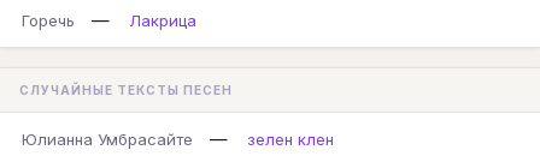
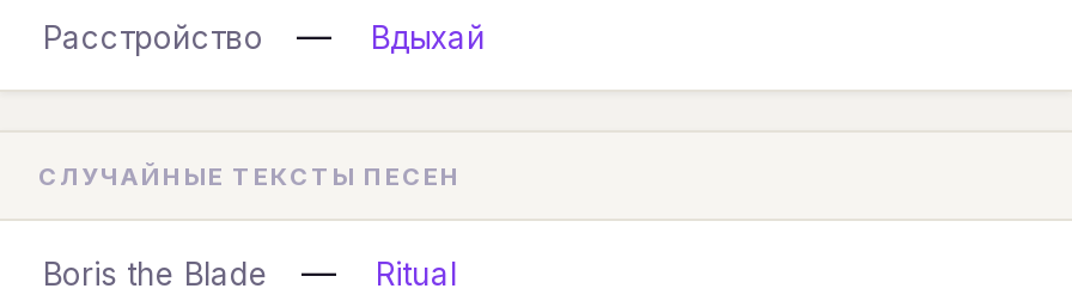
[22,11,75,30] Горечь -> [43,18,263,56] Расстройство
[129,11,196,30] Лакрица -> [371,18,486,56] Вдыхай
[22,130,193,149] Юлианна Умбрасайте -> [43,254,268,293] Boris the Blade
[247,130,334,149] зелен клен -> [376,254,457,293] Ritual

